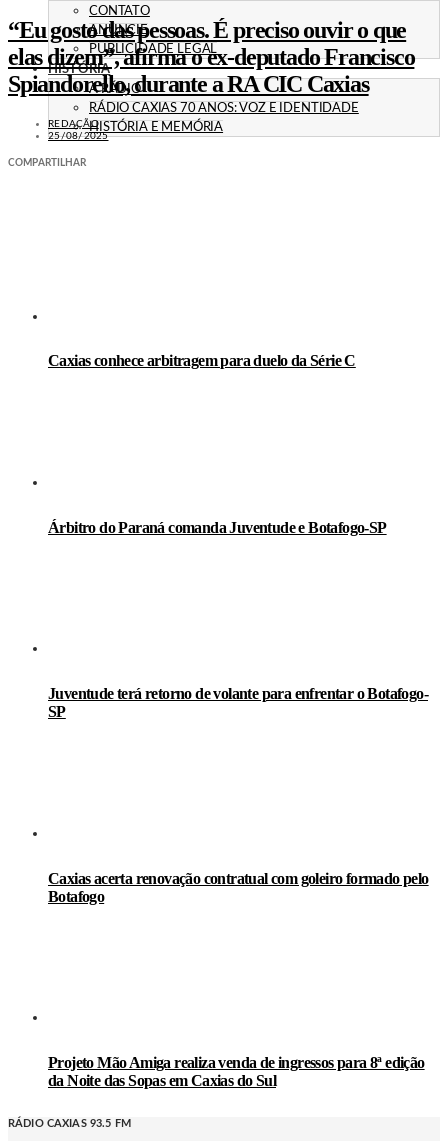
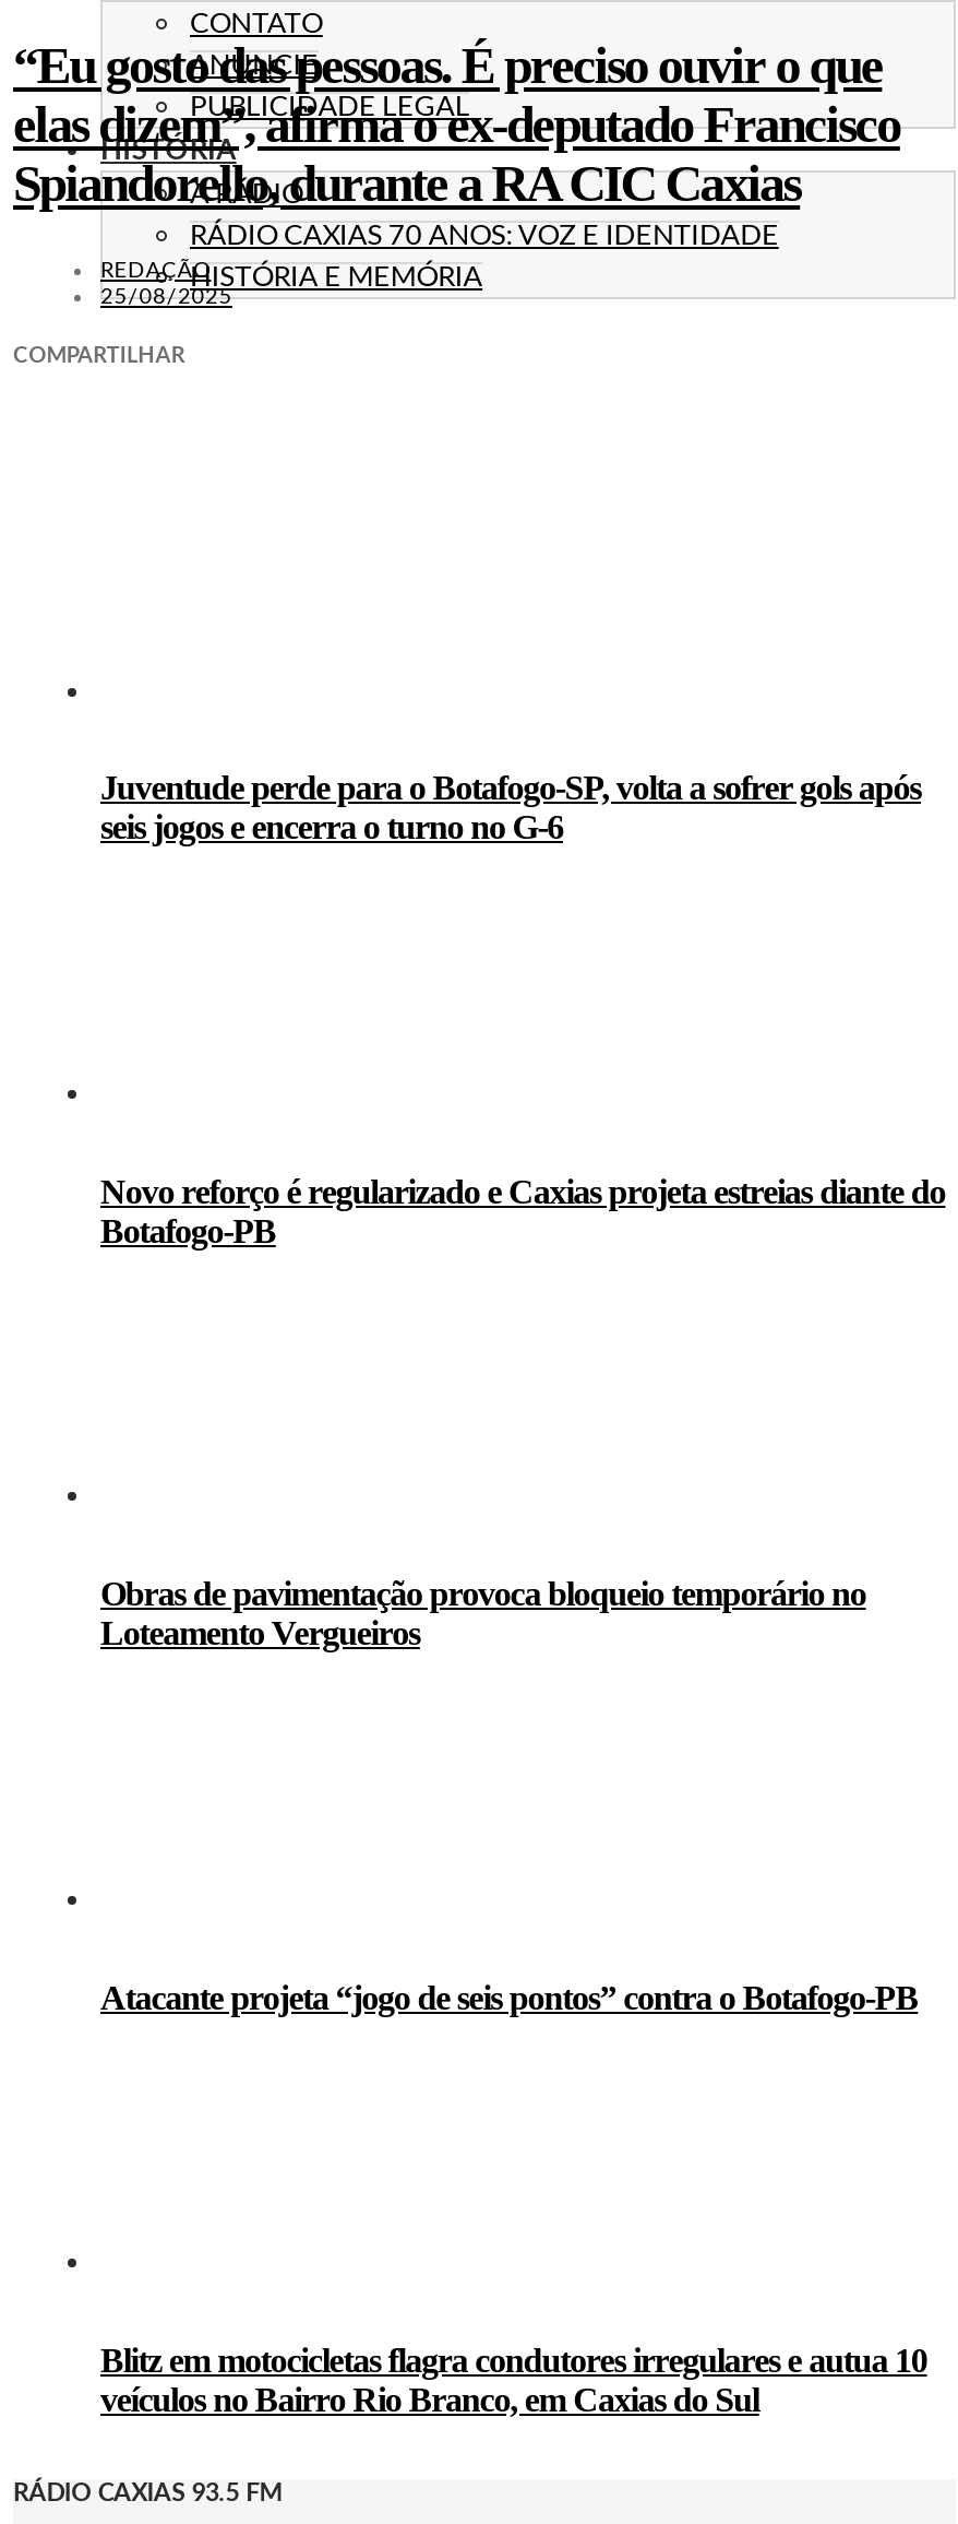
[48,352,356,369] Caxias conhece arbitragem para duelo da Série C -> [100,769,921,846] Juventude perde para o Botafogo-SP, volta a sofrer gols após | seis jogos e encerra o turno no G-6
[48,519,387,536] Árbitro do Paraná comanda Juventude e Botafogo-SP -> [100,1172,945,1249] Novo reforço é regularizado e Caxias projeta estreias diante do | Botafogo-PB
[48,685,428,720] Juventude terá retorno de volante para enfrentar o Botafogo- | SP -> [100,1575,866,1652] Obras de pavimentação provoca bloqueio temporário no | Loteamento Vergueiros
[48,870,429,905] Caxias acerta renovação contratual com goleiro formado pelo | Botafogo -> [100,1978,918,2015] Atacante projeta “jogo de seis pontos” contra o Botafogo-PB
[48,1054,425,1089] Projeto Mão Amiga realiza venda de ingressos para 8ª edição | da Noite das Sopas em Caxias do Sul -> [100,2342,927,2418] Blitz em motocicletas flagra condutores irregulares e autua 10 | veículos no Bairro Rio Branco, em Caxias do Sul

